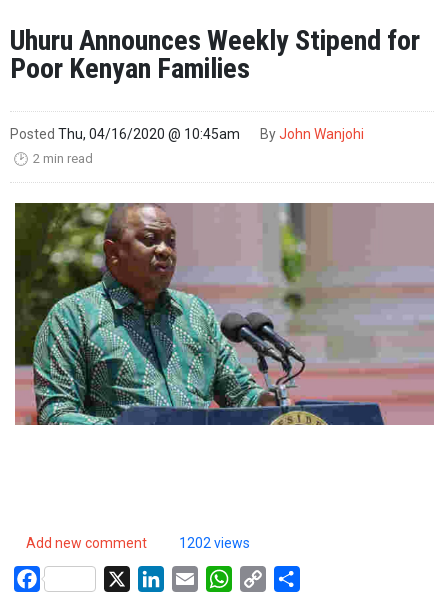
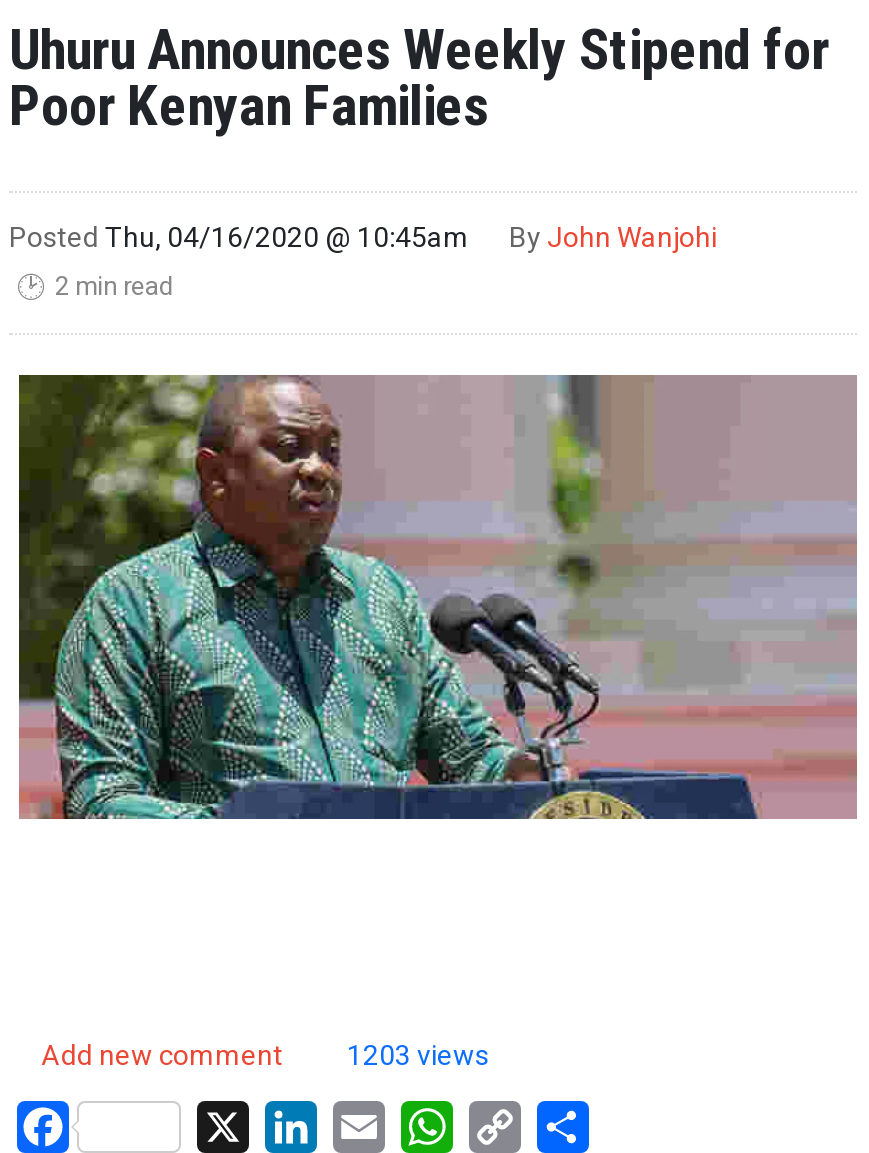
[26,535,250,551] Add new comment 1202 views -> [41,1039,489,1071] Add new comment 1203 views

